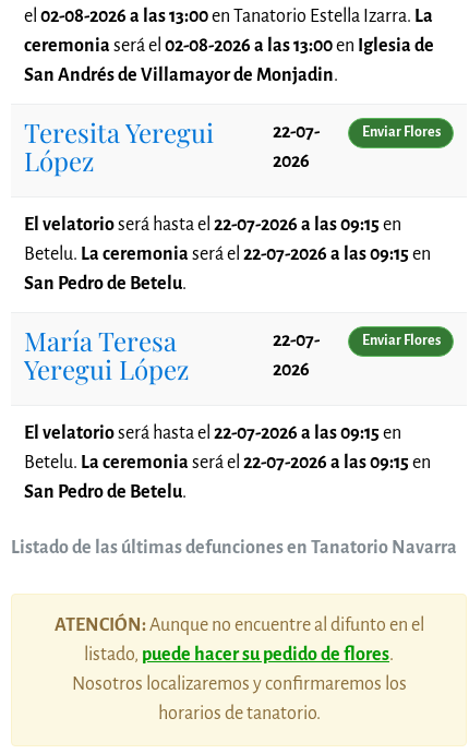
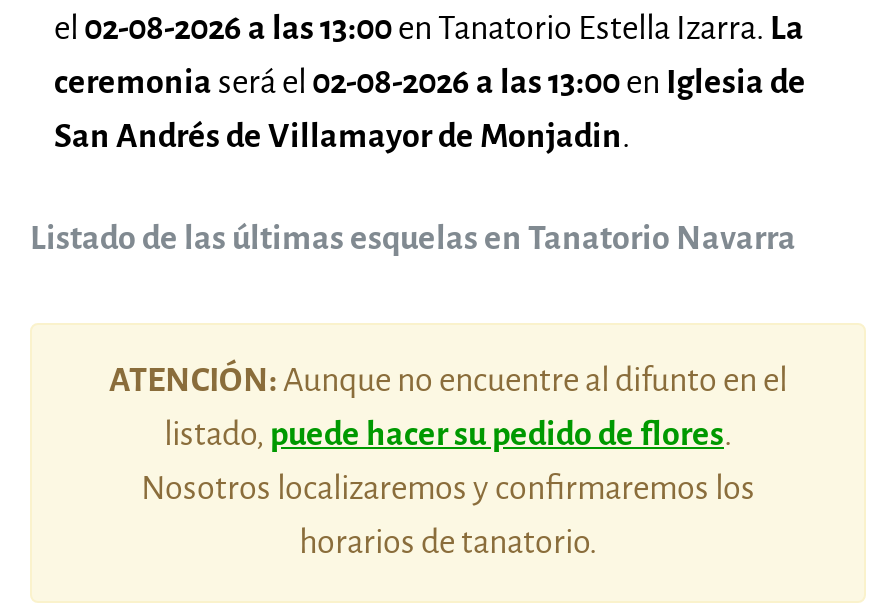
[24,114,214,178] Teresita Yeregui | López -> none
[273,122,320,171] 22-07- | 2026 -> none
[362,125,440,140] Enviar Flores -> none
[24,215,431,386] El velatorio será hasta el 22-07-2026 a las 09:15 en | Betelu. La ceremonia será el 22-07-2026 a las 09:15 en | San Pedro de Betelu. | María Teresa | Yeregui López -> none
[273,330,320,380] 22-07- | 2026 -> none
[362,333,440,348] Enviar Flores -> none
[24,423,431,502] El velatorio será hasta el 22-07-2026 a las 09:15 en | Betelu. La ceremonia será el 22-07-2026 a las 09:15 en | San Pedro de Betelu. -> none
[11,538,457,557] Listado de las últimas defunciones en Tanatorio Navarra -> [30,221,796,257] Listado de las últimas esquelas en Tanatorio Navarra

